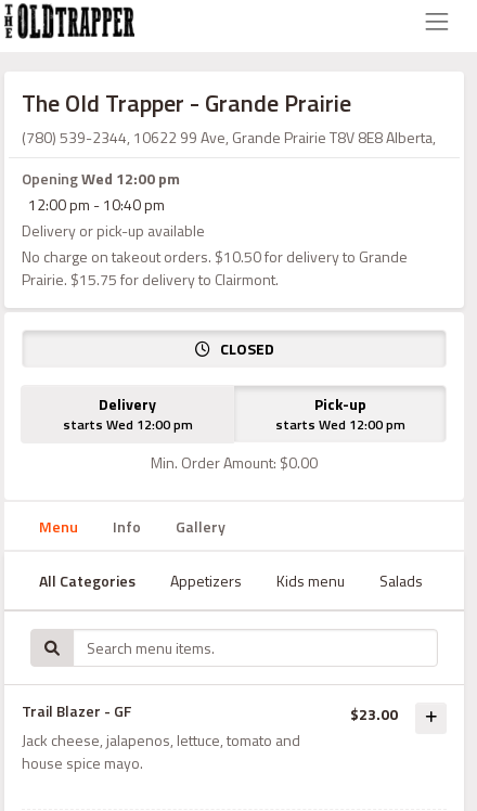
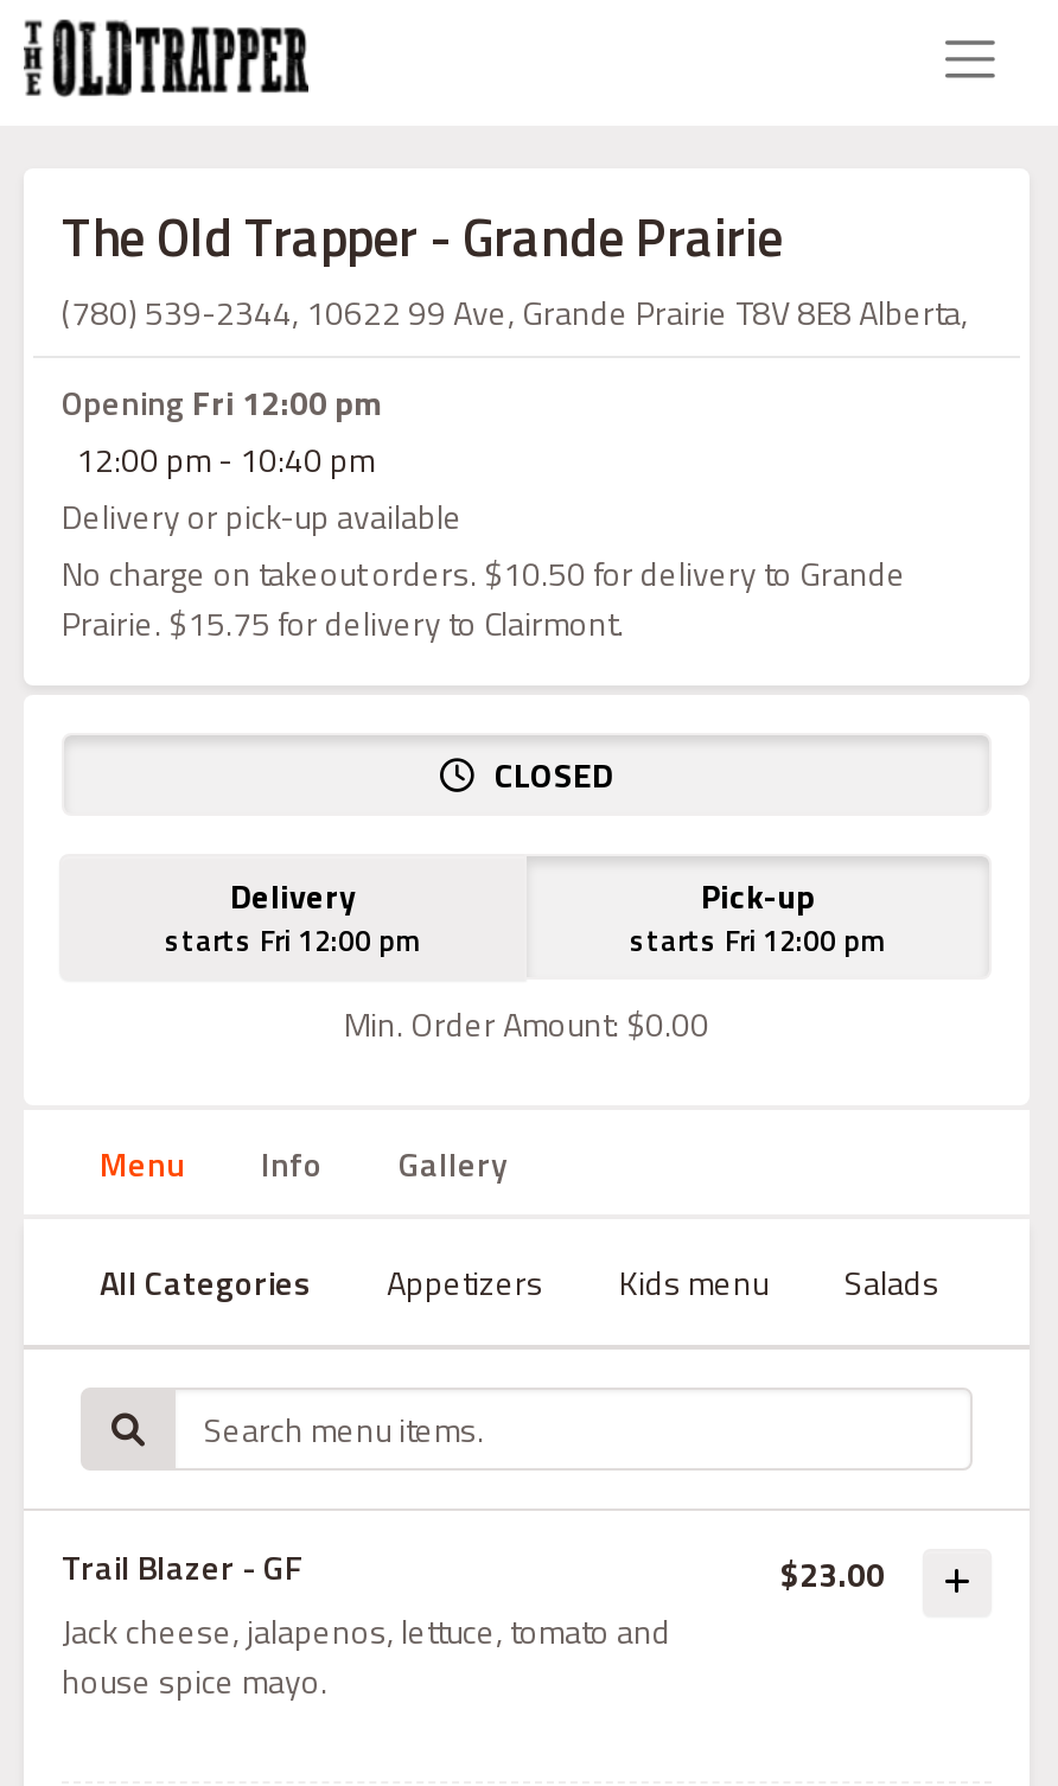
[22,167,180,190] Opening Wed 12:00 pm -> [62,377,382,427] Opening Fri 12:00 pm
[62,414,192,435] starts Wed 12:00 pm -> [165,918,421,963] starts Fri 12:00 pm
[275,414,405,435] starts Wed 12:00 pm -> [630,918,886,963] starts Fri 12:00 pm

